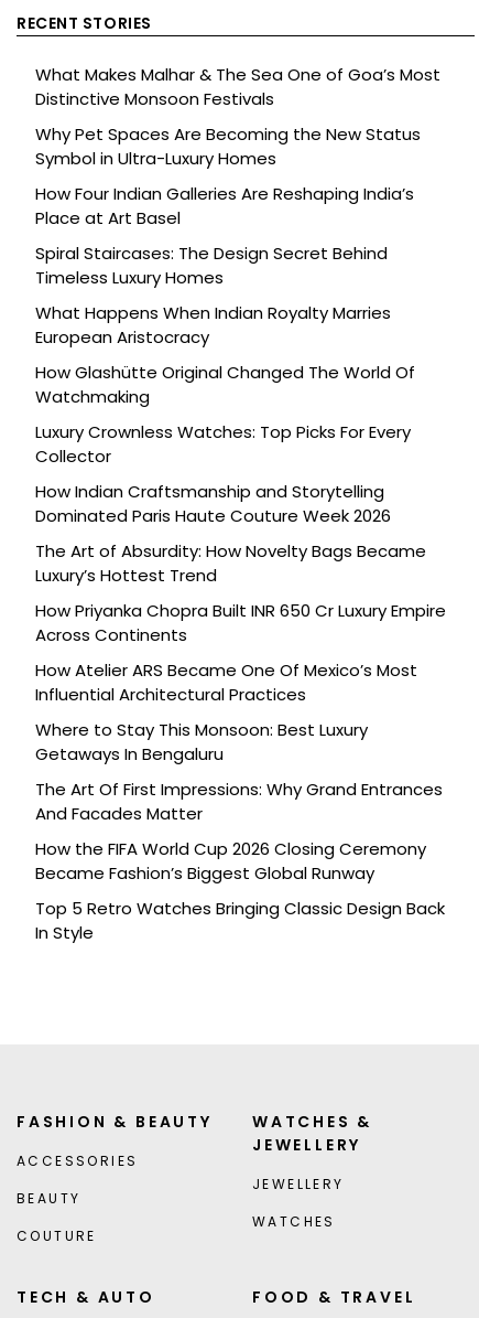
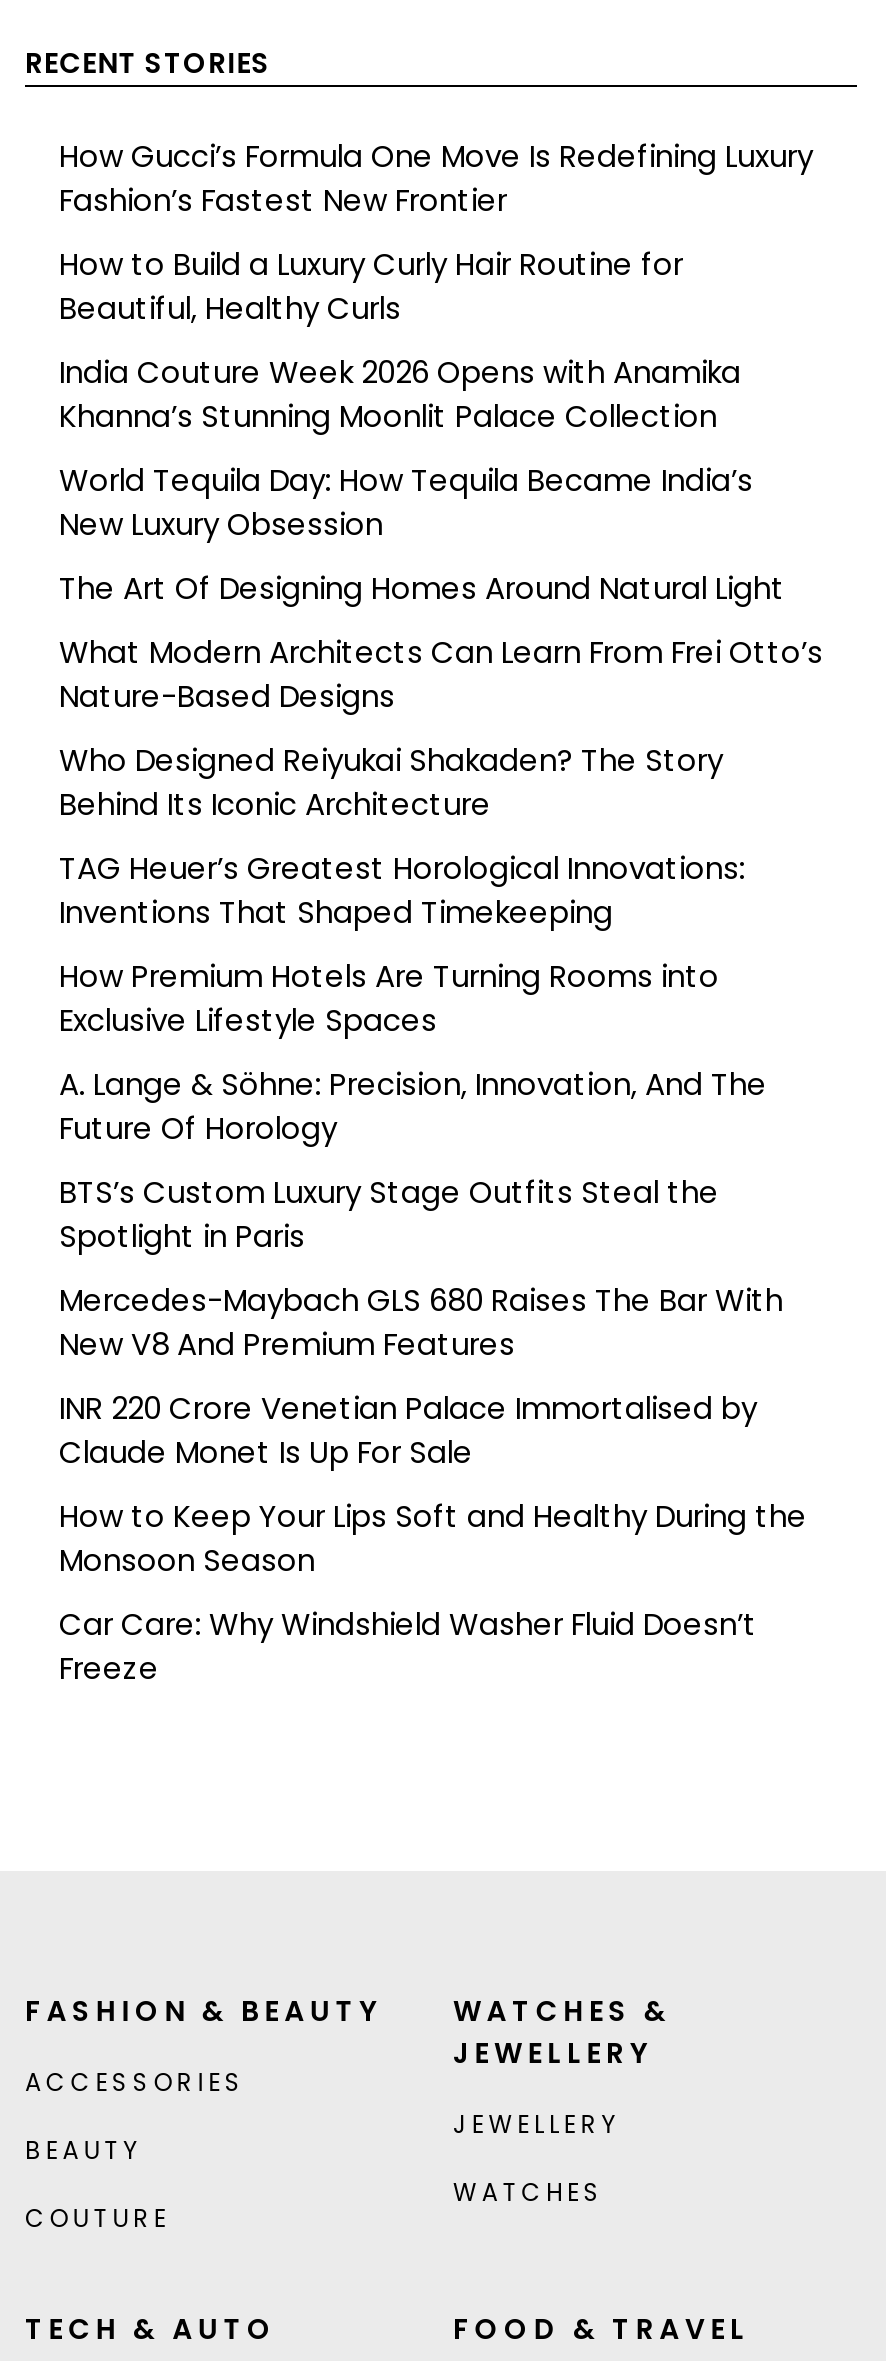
[35,63,440,111] What Makes Malhar & The Sea One of Goa’s Most | Distinctive Monsoon Festivals -> [59,135,813,221] How Gucci’s Formula One Move Is Redefining Luxury | Fashion’s Fastest New Frontier
[35,123,421,170] Why Pet Spaces Are Becoming the New Status | Symbol in Ultra-Luxury Homes -> [59,243,683,329] How to Build a Luxury Curly Hair Routine for | Beautiful, Healthy Curls
[35,182,414,230] How Four Indian Galleries Are Reshaping India’s | Place at Art Basel -> [59,351,741,437] India Couture Week 2026 Opens with Anamika | Khanna’s Stunning Moonlit Palace Collection
[35,242,388,289] Spiral Staircases: The Design Secret Behind | Timeless Luxury Homes -> [59,459,753,545] World Tequila Day: How Tequila Became India’s | New Luxury Obsession
[35,302,391,349] What Happens When Indian Royalty Marries | European Aristocracy -> [59,567,785,609] The Art Of Designing Homes Around Natural Light
[35,361,415,409] How Glashütte Original Changed The World Of | Watchmaking -> [59,631,823,717] What Modern Architects Can Learn From Frei Otto’s | Nature-Based Designs
[35,421,411,468] Luxury Crownless Watches: Top Picks For Every | Collector -> [59,739,723,825] Who Designed Reiyukai Shakaden? The Story | Behind Its Iconic Architecture
[35,480,391,528] How Indian Craftsmanship and Storytelling | Dominated Paris Haute Couture Week 2026 -> [59,847,745,933] TAG Heuer’s Greatest Horological Innovations: | Inventions That Shaped Timekeeping
[35,540,426,587] The Art of Absurdity: How Novelty Bags Became | Luxury’s Hottest Trend -> [59,955,719,1041] How Premium Hotels Are Turning Rooms into | Exclusive Lifestyle Spaces
[35,599,446,647] How Priyanka Chopra Built INR 650 Cr Luxury Empire | Across Continents -> [59,1063,767,1149] A. Lange & Söhne: Precision, Innovation, And The | Future Of Horology
[35,659,417,706] How Atelier ARS Became One Of Mexico’s Most | Influential Architectural Practices -> [59,1171,719,1257] BTS’s Custom Luxury Stage Outfits Steal the | Spotlight in Paris
[35,718,368,766] Where to Stay This Monsoon: Best Luxury | Getaways In Bengaluru -> [59,1279,783,1365] Mercedes-Maybach GLS 680 Raises The Bar With | New V8 And Premium Features
[35,778,443,825] The Art Of First Impressions: Why Grand Entrances | And Facades Matter -> [59,1387,757,1473] INR 220 Crore Venetian Palace Immortalised by | Claude Monet Is Up For Sale
[35,838,426,885] How the FIFA World Cup 2026 Closing Ceremony | Became Fashion’s Biggest Global Runway -> [59,1495,807,1581] How to Keep Your Lips Soft and Healthy During the | Monsoon Season
[35,897,445,945] Top 5 Retro Watches Bringing Classic Design Back | In Style -> [59,1603,757,1689] Car Care: Why Windshield Washer Fluid Doesn’t | Freeze

